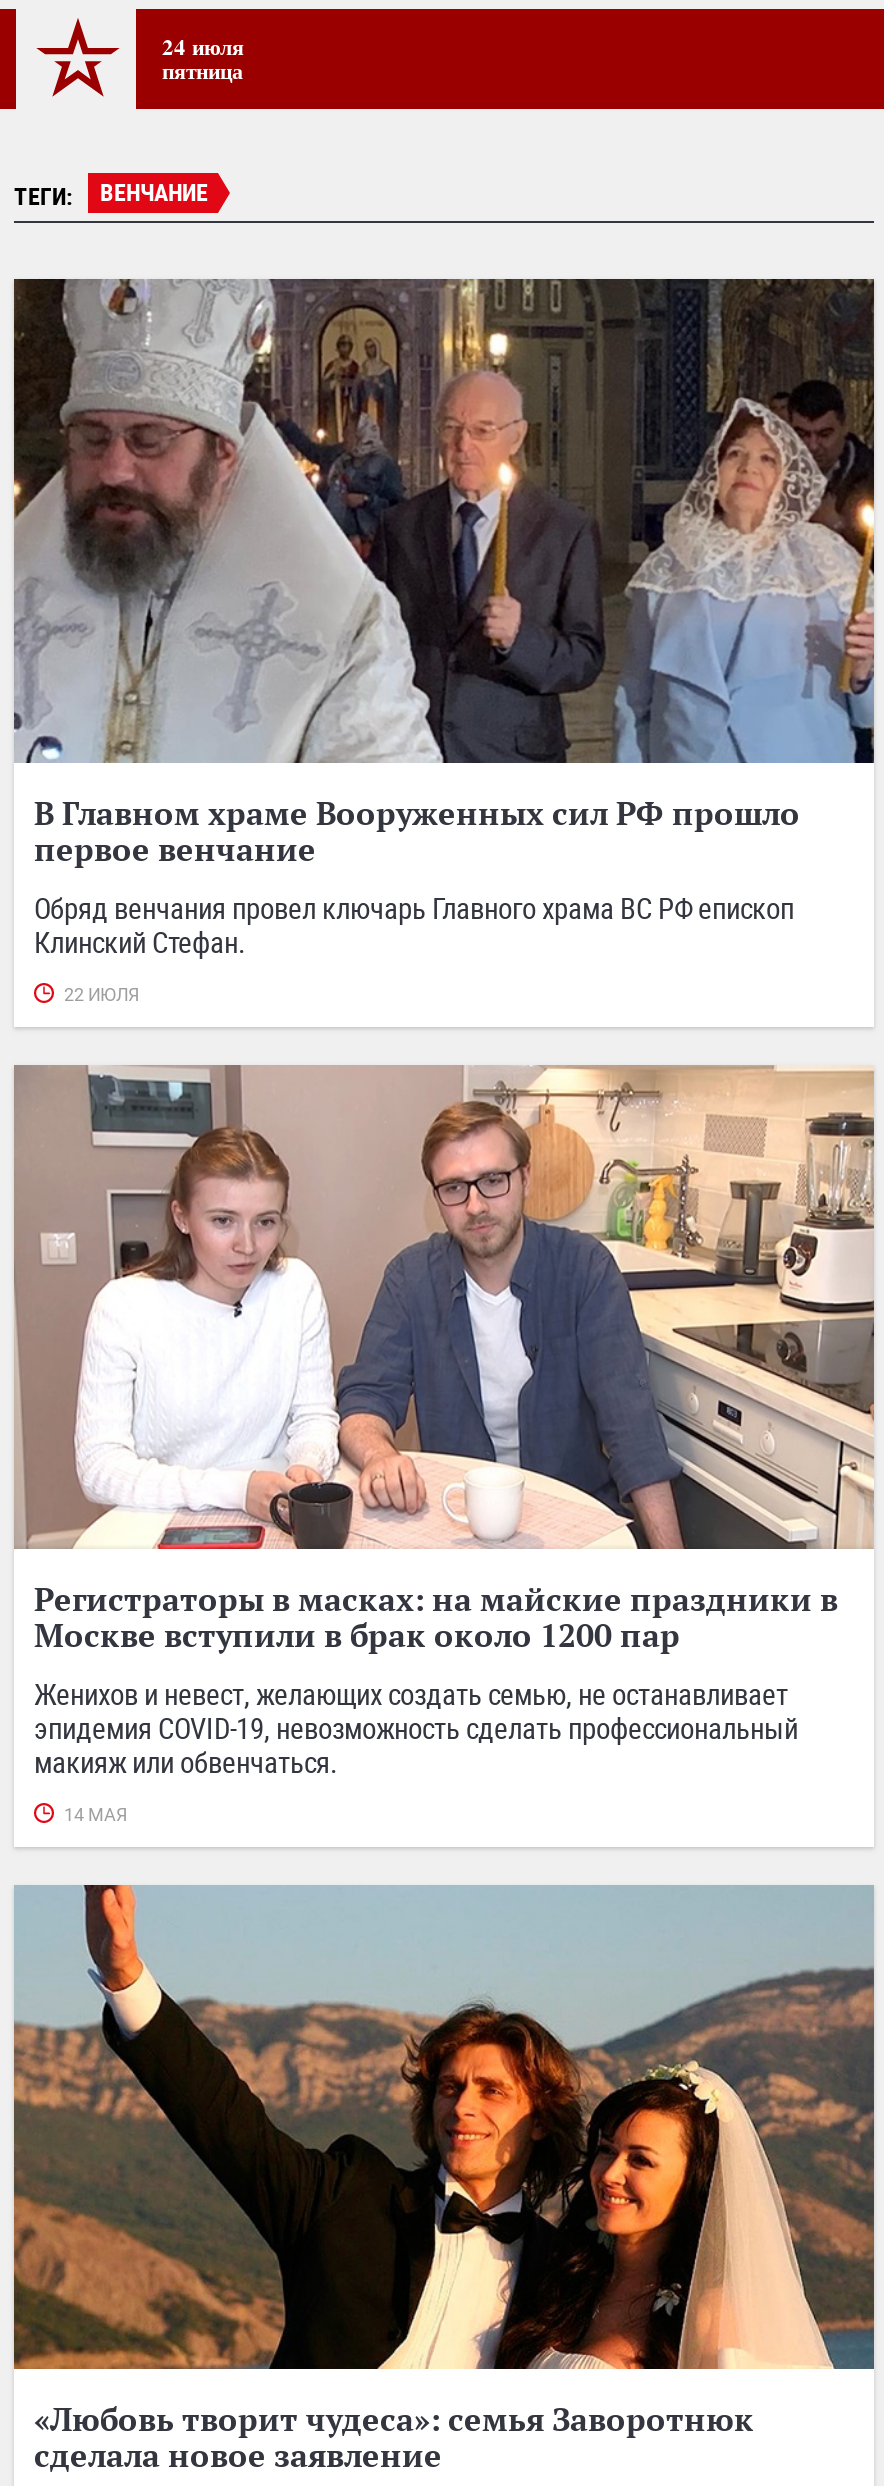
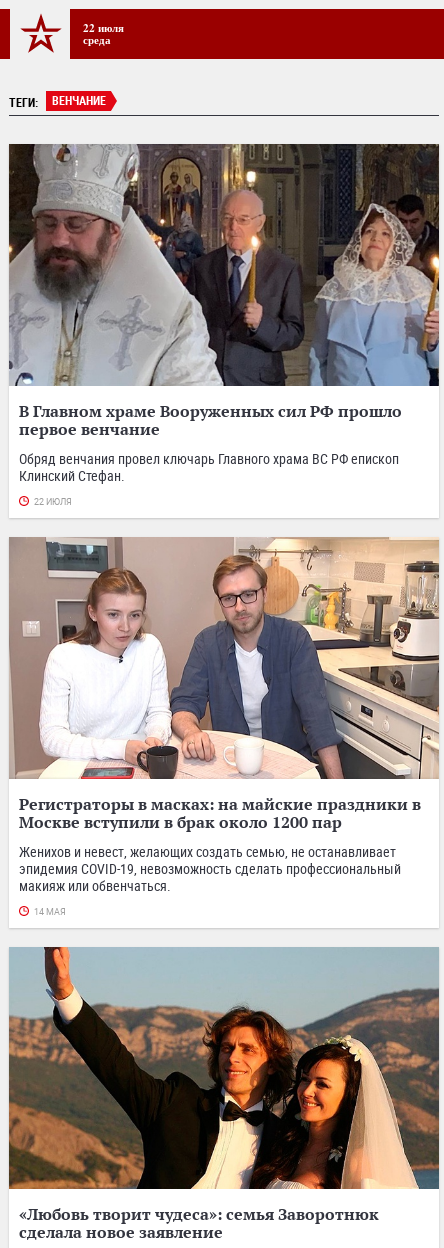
[162,29,244,87] 24 июля | пятница -> [83,19,124,48] 22 июля | среда

